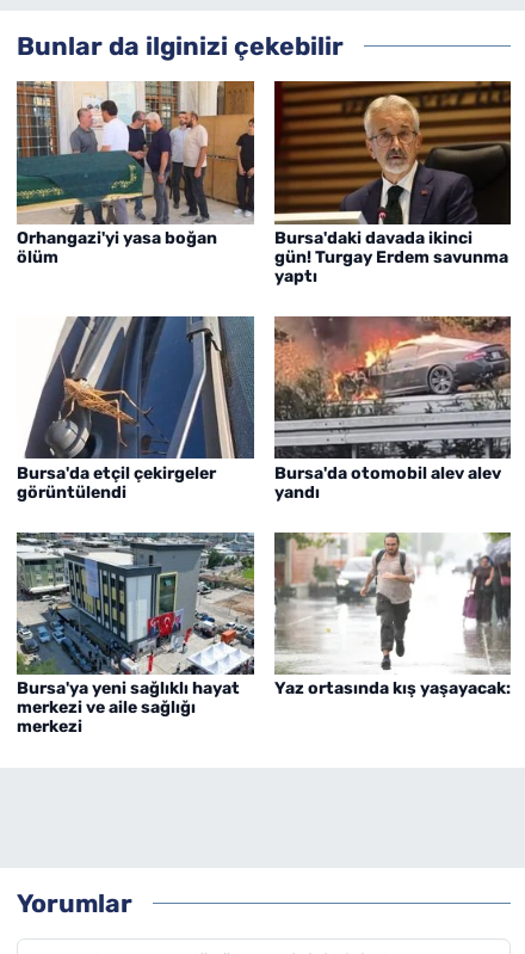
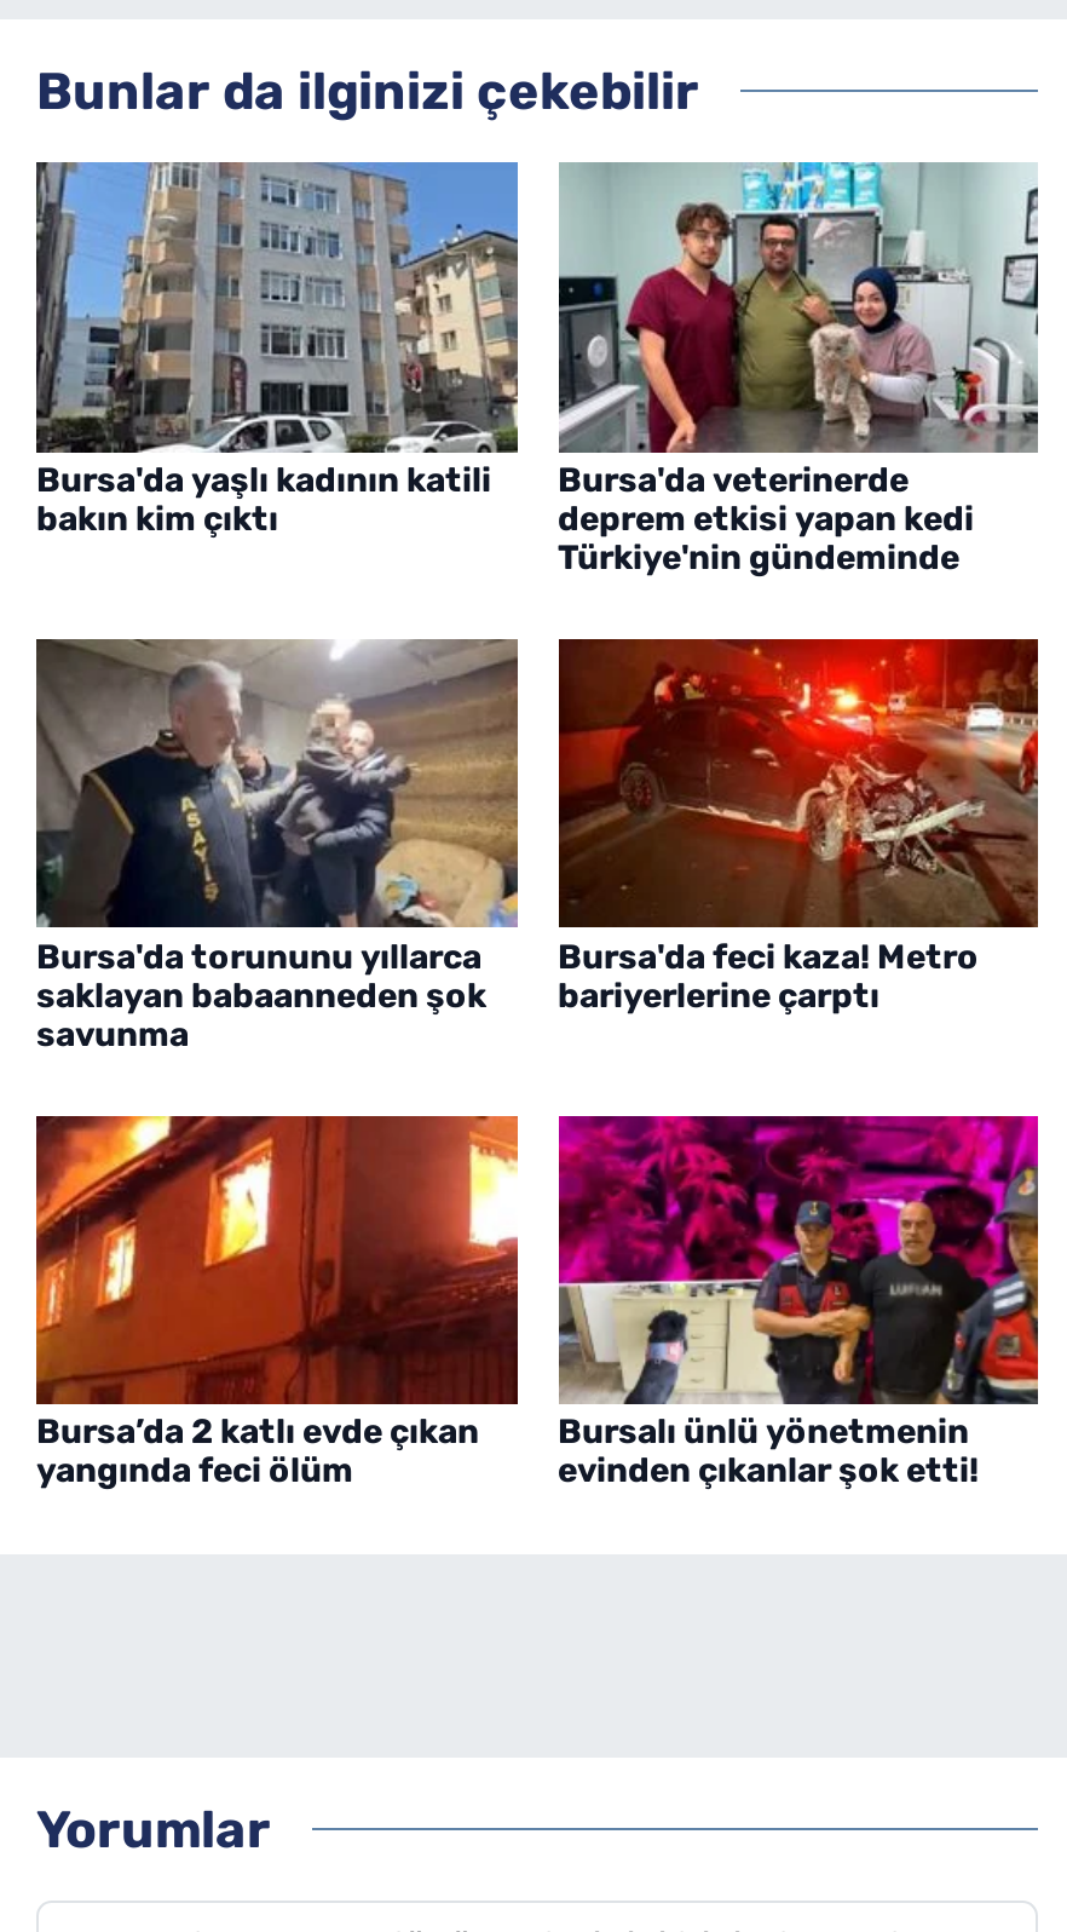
[16,80,255,267] [image] | Orhangazi'yi yasa boğan | ölüm -> [36,160,520,539] [image] | Bursa'da yaşlı kadının katili | bakın kim çıktı
[273,80,512,286] [image] | Bursa'daki davada ikinci | gün! Turgay Erdem savunma | yaptı -> [556,160,1040,578] [image] | Bursa'da veterinerde | deprem etkisi yapan kedi | Türkiye'nin gündeminde
[17,315,255,502] [image] | Bursa'da etçil çekirgeler | görüntülendi -> [34,637,520,1055] [image] | Bursa'da torununu yıllarca | saklayan babaanneden şok | savunma
[273,315,512,502] [image] | Bursa'da otomobil alev alev | yandı -> [556,637,1040,1016] [image] | Bursa'da feci kaza! Metro | bariyerlerine çarptı
[16,531,255,737] [image] | Bursa'ya yeni sağlıklı hayat | merkezi ve aile sağlığı | merkezi -> [34,1077,520,1493] [image] | Bursa’da 2 katlı evde çıkan | yangında feci ölüm
[273,531,512,699] [image] | Yaz ortasında kış yaşayacak: -> [556,1077,1040,1493] [image] | Bursalı ünlü yönetmenin | evinden çıkanlar şok etti!

